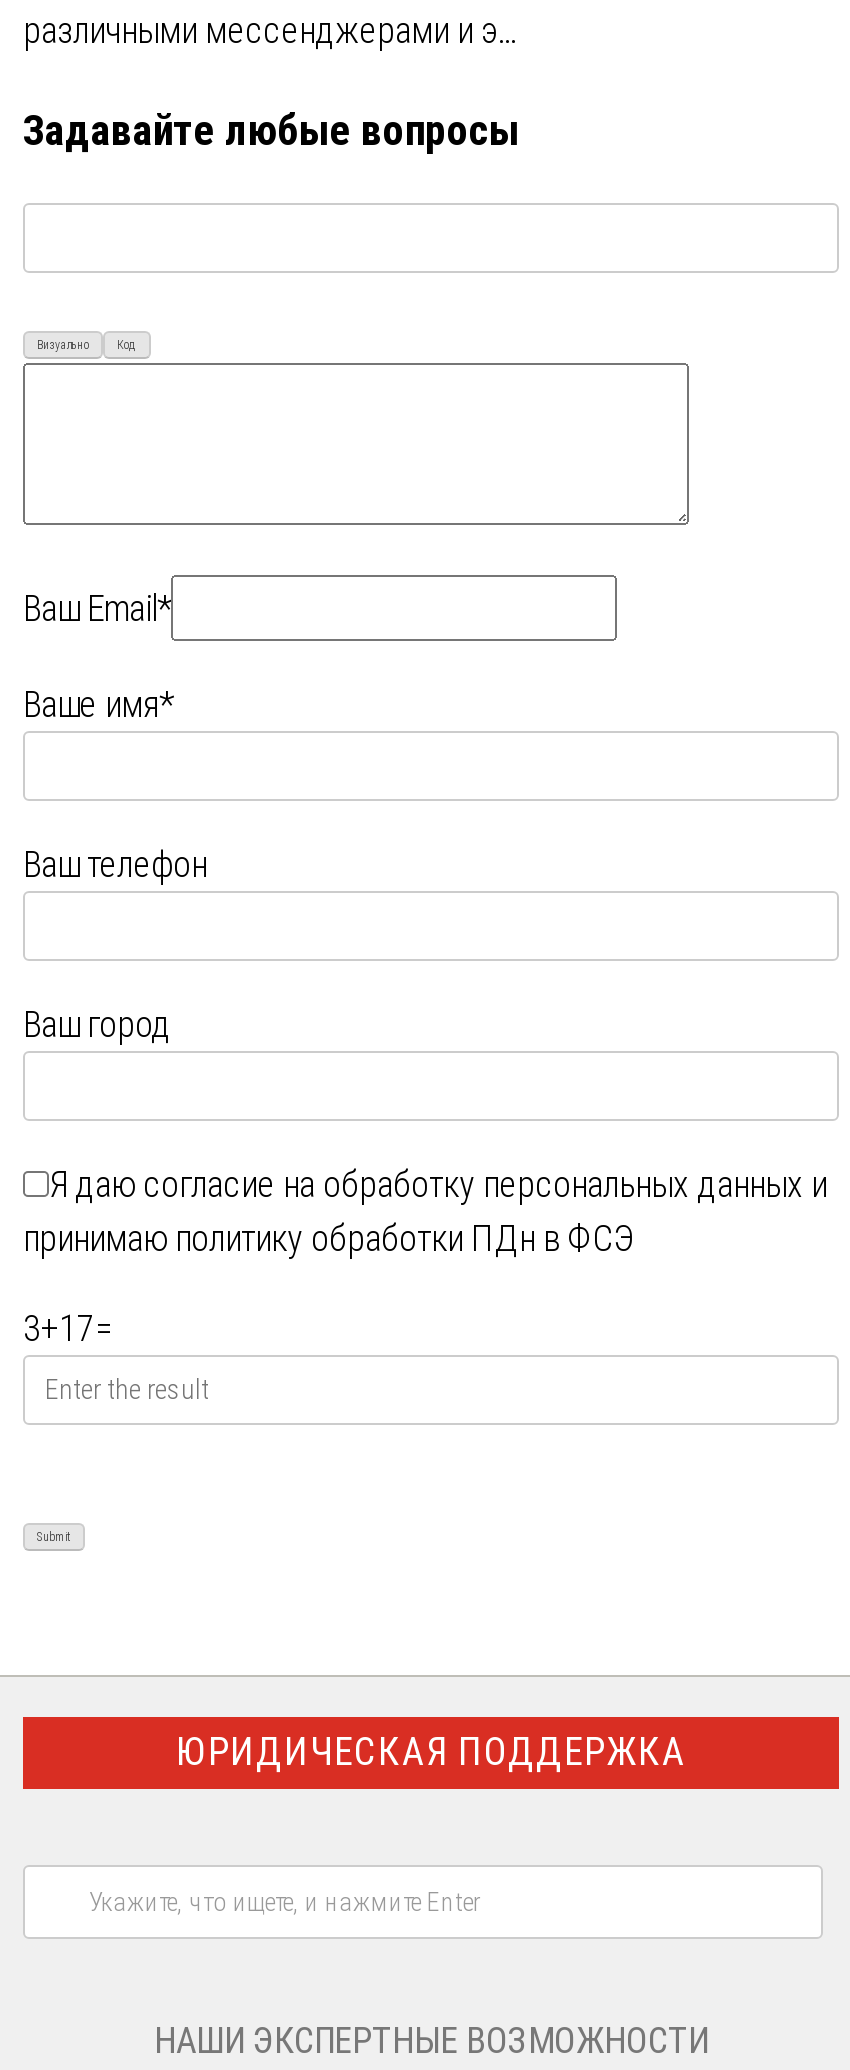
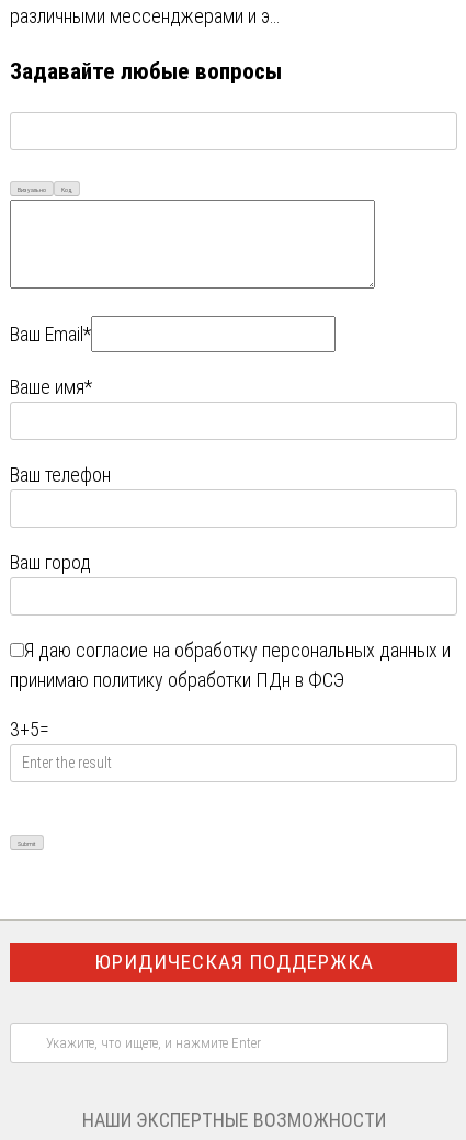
[23,1307,113,1349] 3+17= -> [10,717,49,740] 3+5=

